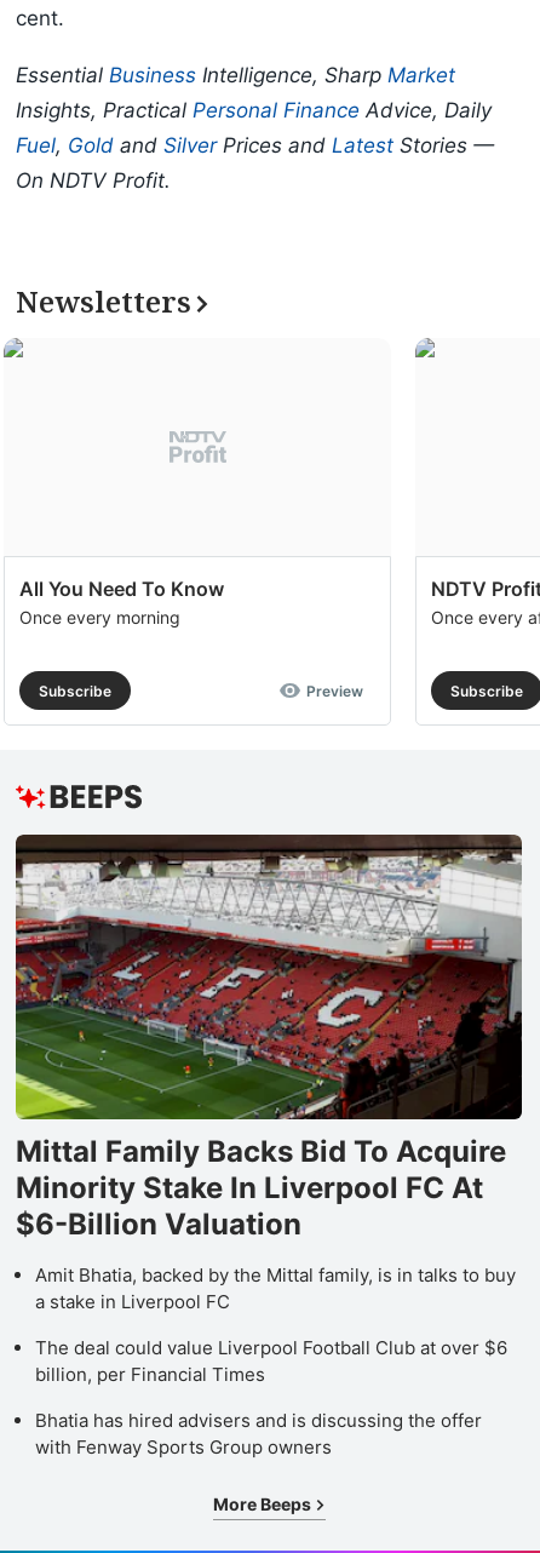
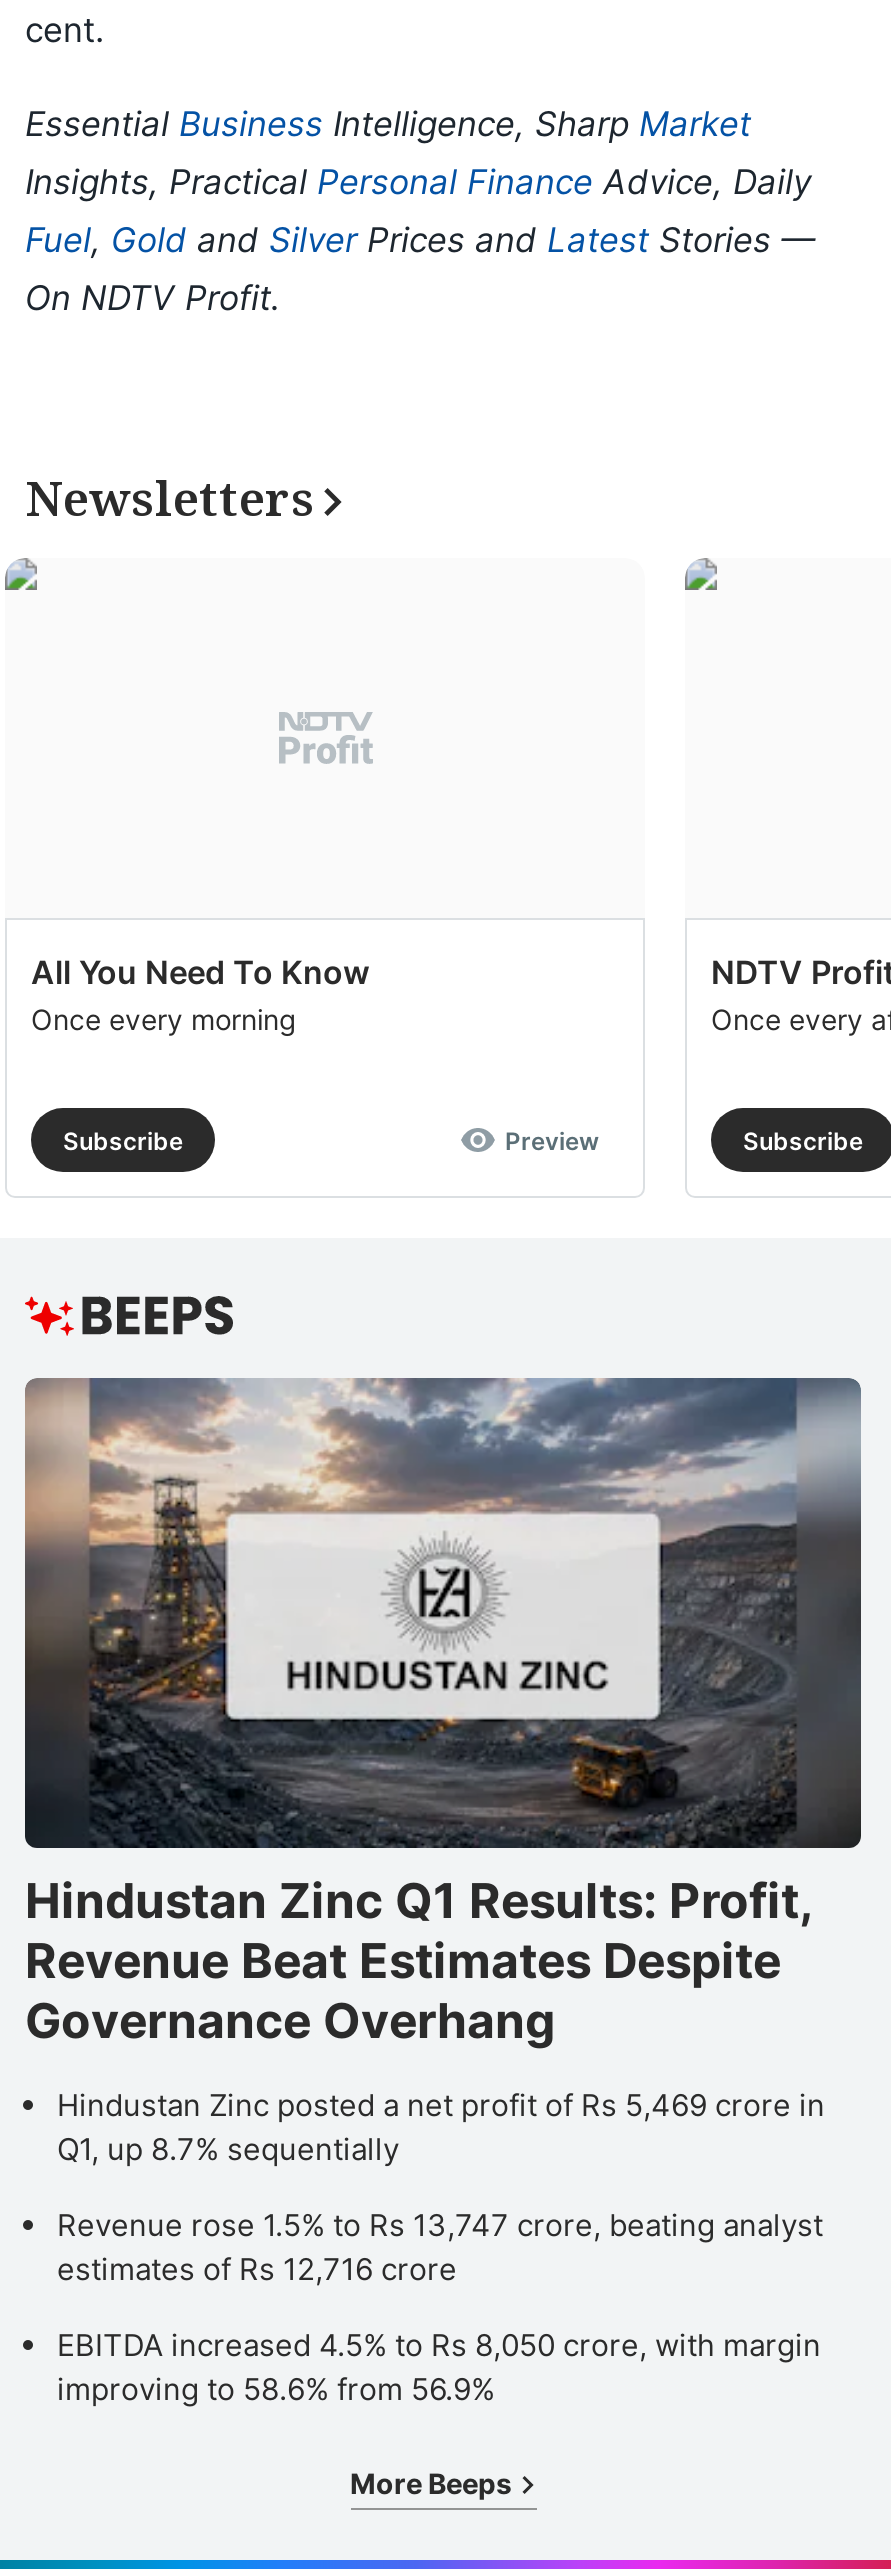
[15,833,522,1241] [image] | Mittal Family Backs Bid To Acquire | Minority Stake In Liverpool FC At | $6-Billion Valuation -> [23,1376,863,2050] [image] | Hindustan Zinc Q1 Results: Profit, | Revenue Beat Estimates Despite | Governance Overhang
[35,1263,516,1313] Amit Bhatia, backed by the Mittal family, is in talks to buy | a stake in Liverpool FC -> [57,2086,825,2168] Hindustan Zinc posted a net profit of Rs 5,469 crore in | Q1, up 8.7% sequentially
[35,1336,507,1386] The deal could value Liverpool Football Club at over $6 | billion, per Financial Times -> [57,2206,823,2288] Revenue rose 1.5% to Rs 13,747 crore, beating analyst | estimates of Rs 12,716 crore
[35,1409,482,1458] Bhatia has hired advisers and is discussing the offer | with Fenway Sports Group owners -> [57,2326,821,2408] EBITDA increased 4.5% to Rs 8,050 crore, with margin | improving to 58.6% from 56.9%

